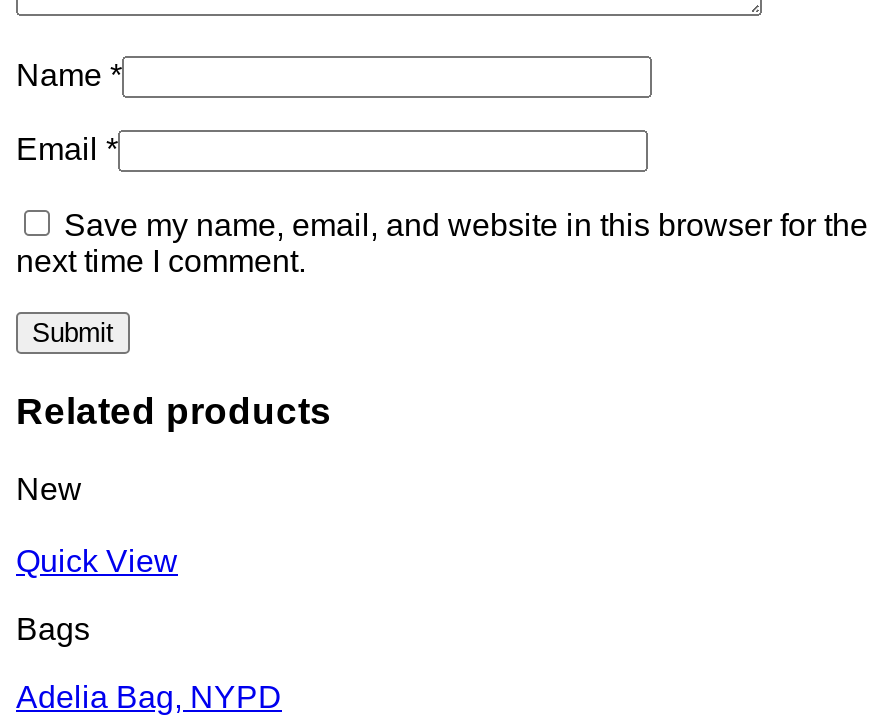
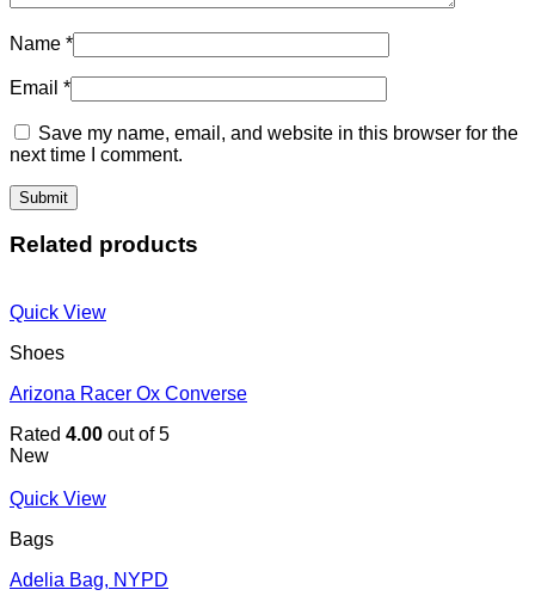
none -> [10,302,247,445] Quick View | Shoes | Arizona Racer Ox Converse | Rated 4.00 out of 5

